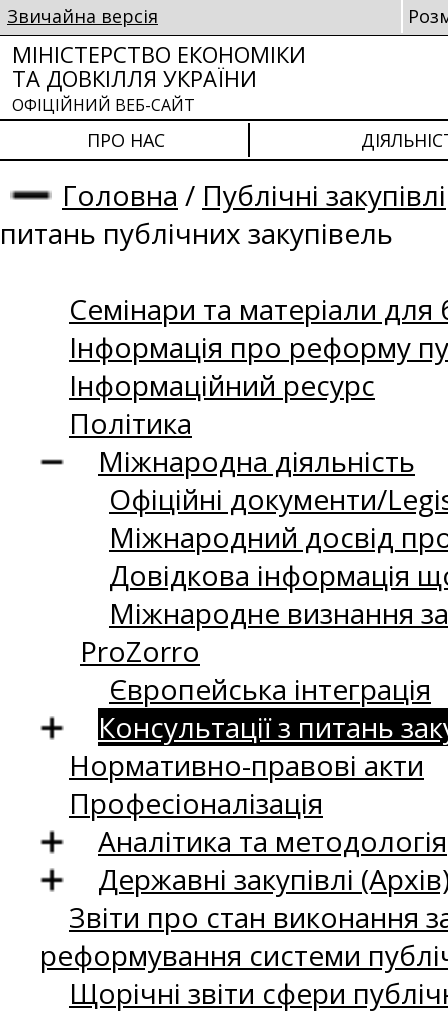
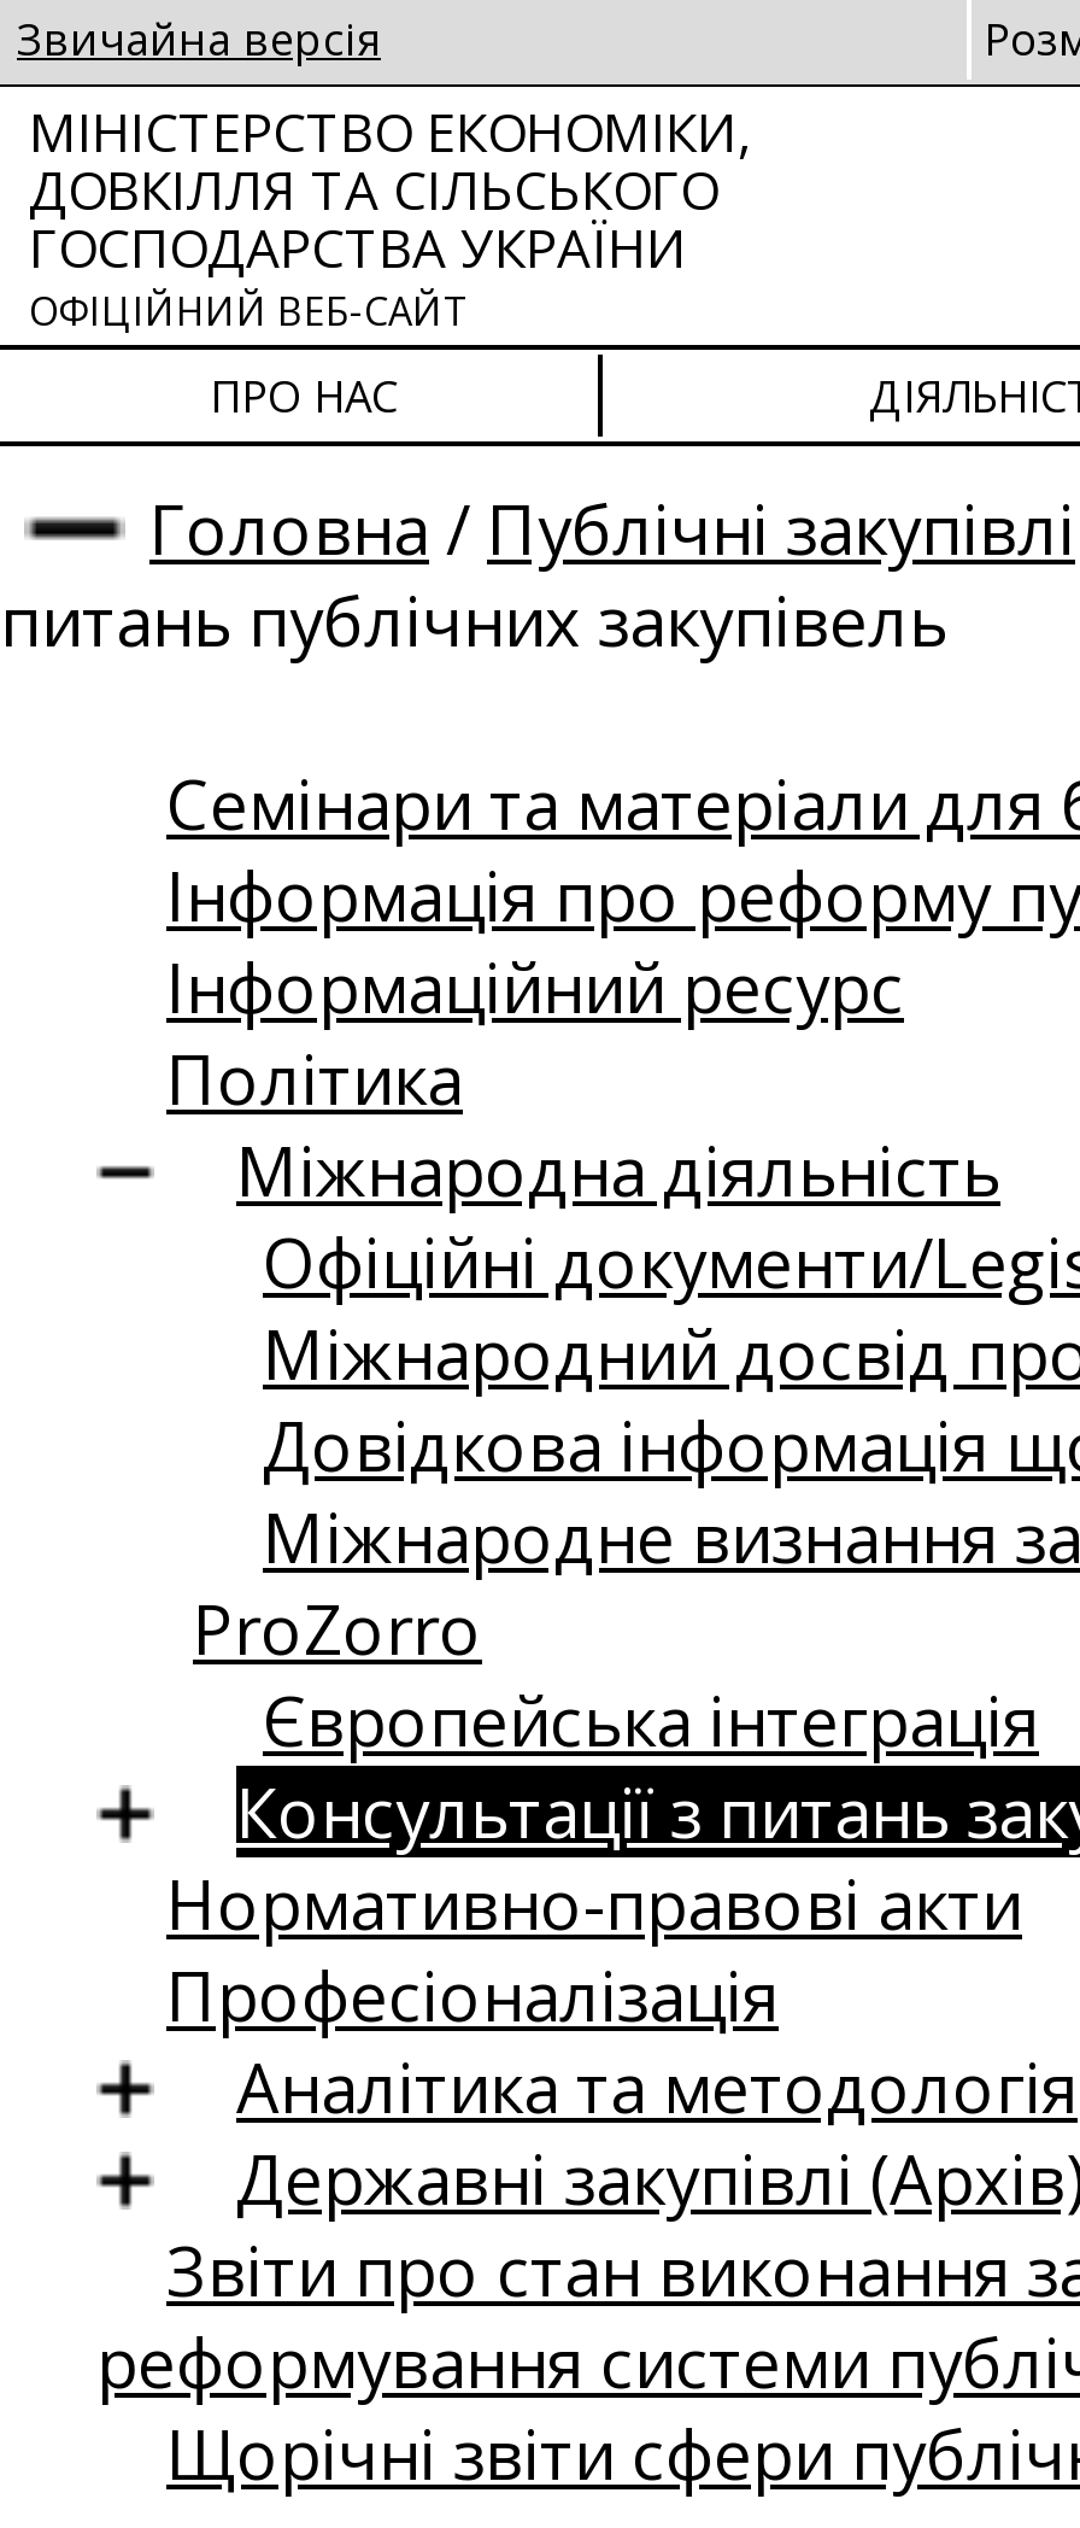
[12,39,306,93] МІНІСТЕРСТВО ЕКОНОМІКИ | ТА ДОВКІЛЛЯ УКРАЇНИ -> [29,94,752,282] МІНІСТЕРСТВО ЕКОНОМІКИ, | ДОВКІЛЛЯ ТА СІЛЬСЬКОГО | ГОСПОДАРСТВА УКРАЇНИ

